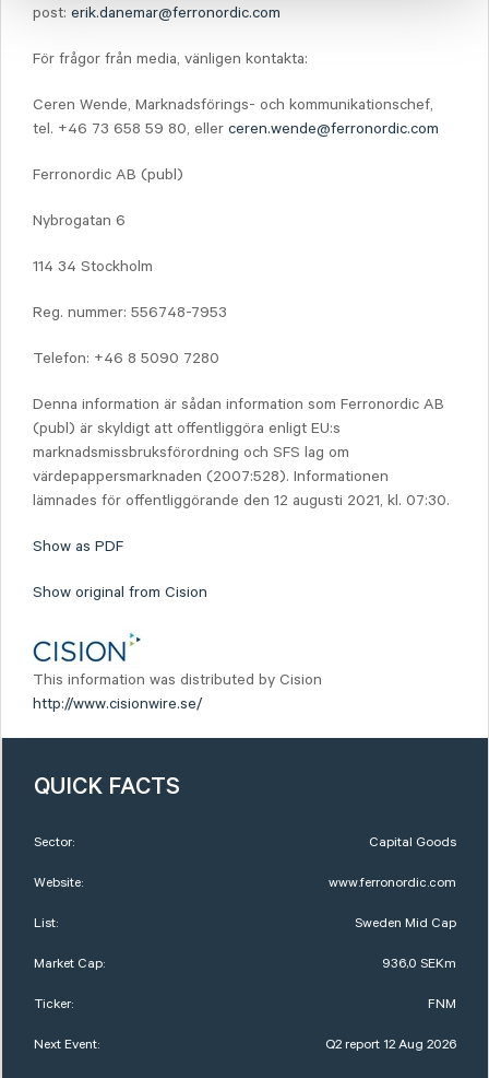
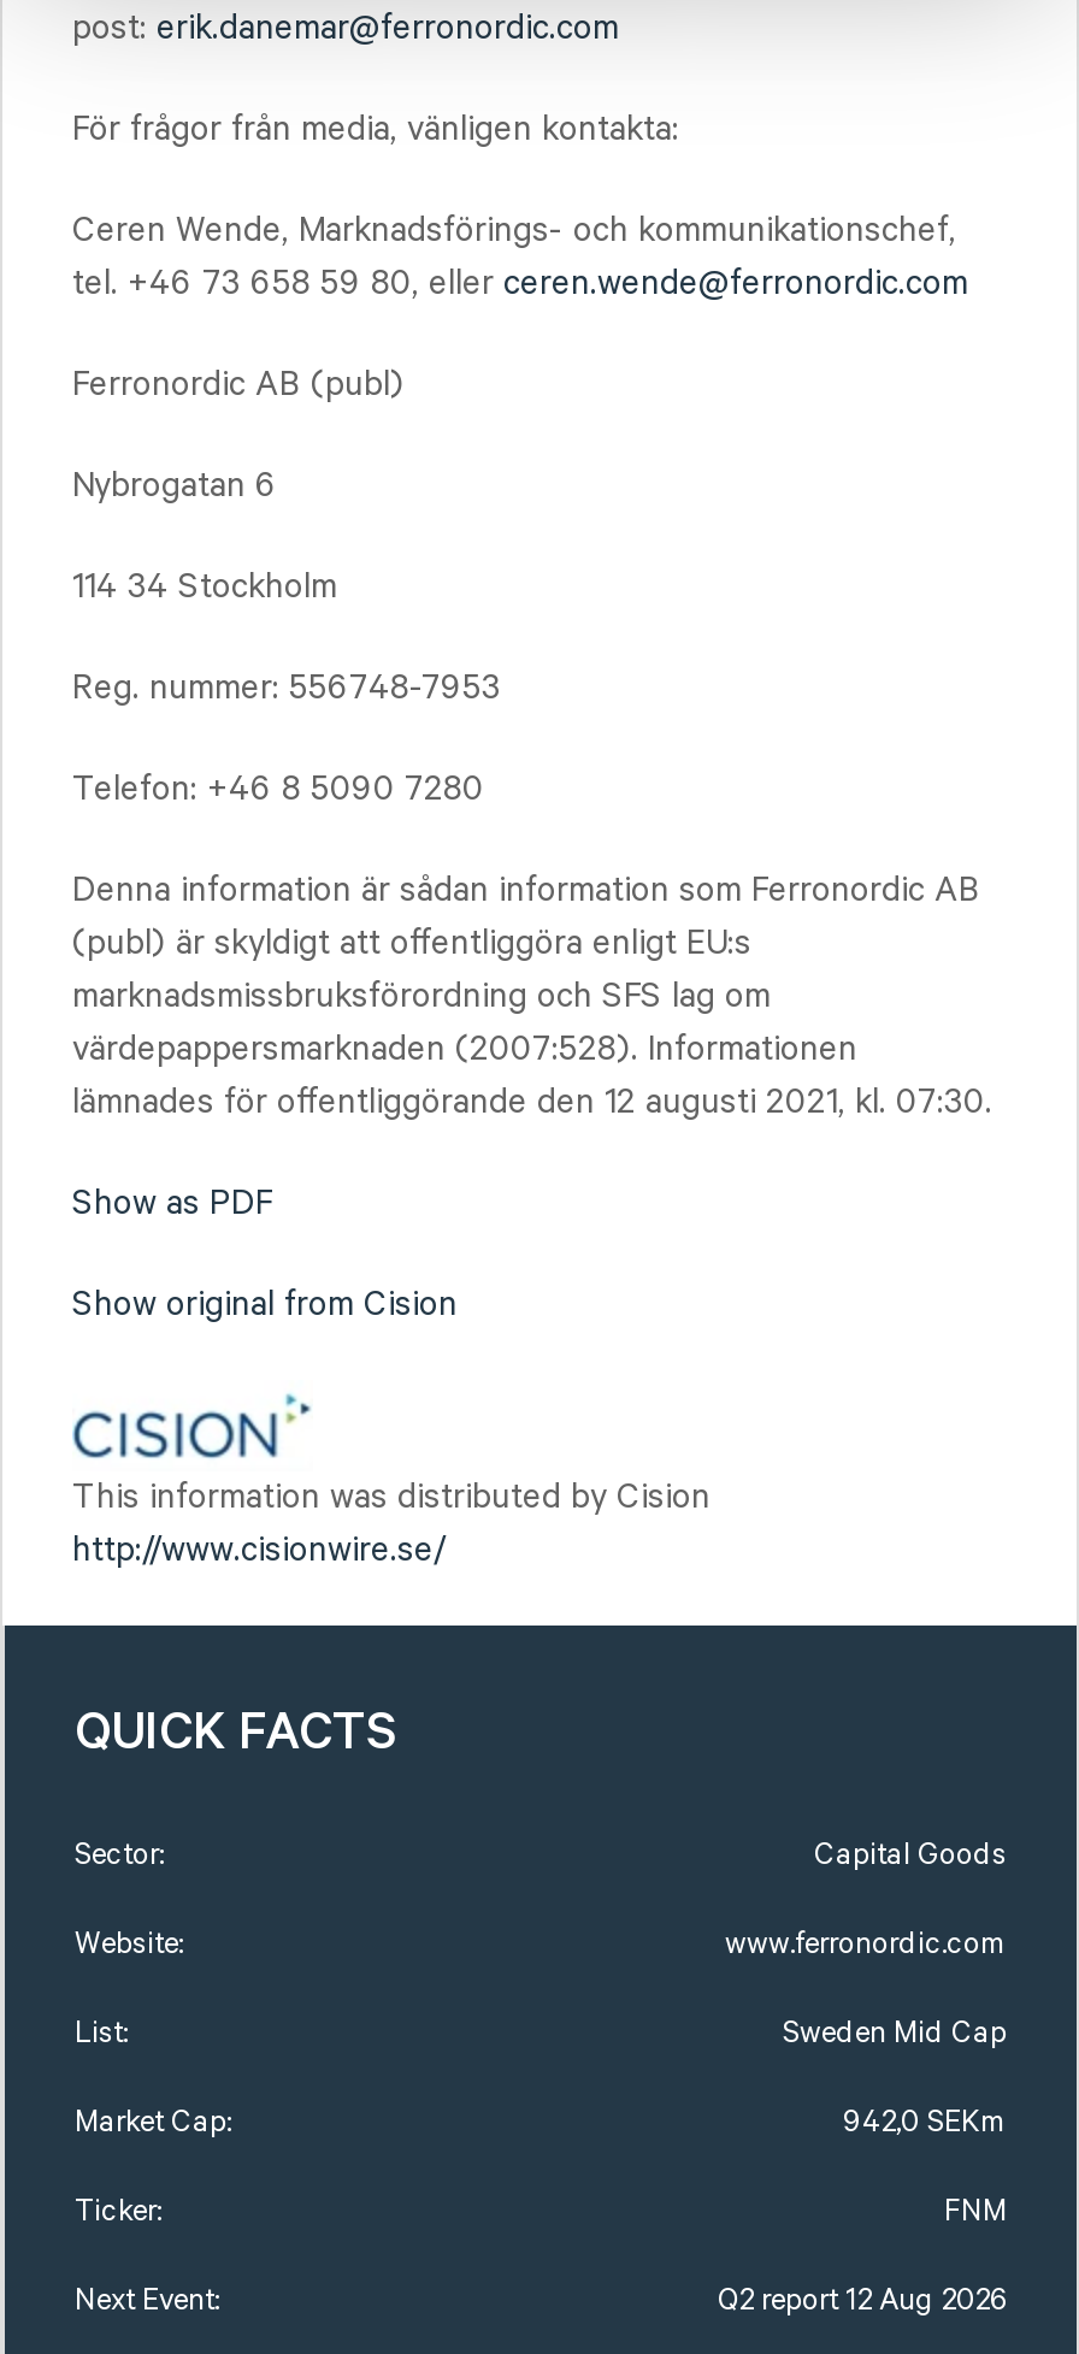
[382,955,456,972] 936,0 SEKm -> [843,2105,1007,2141] 942,0 SEKm

